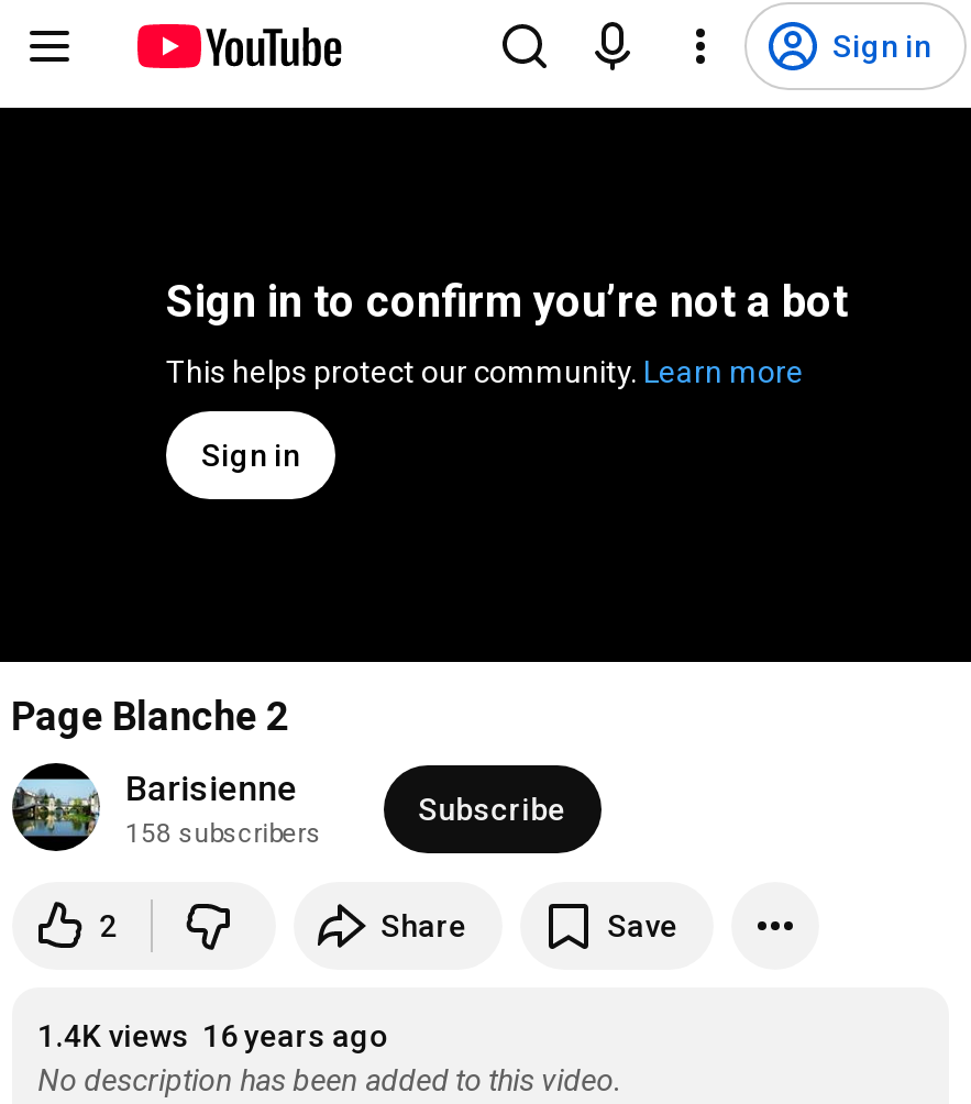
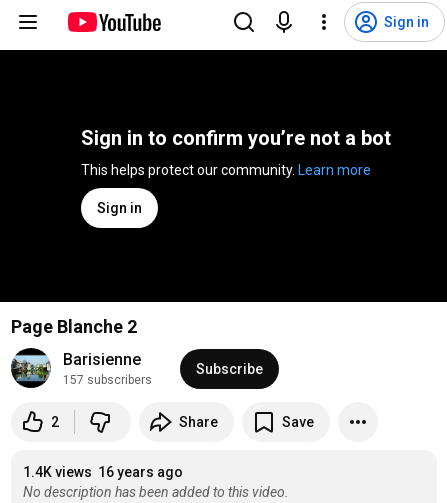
[126,818,322,849] 158 subscribers -> [63,373,152,387] 157 subscribers

